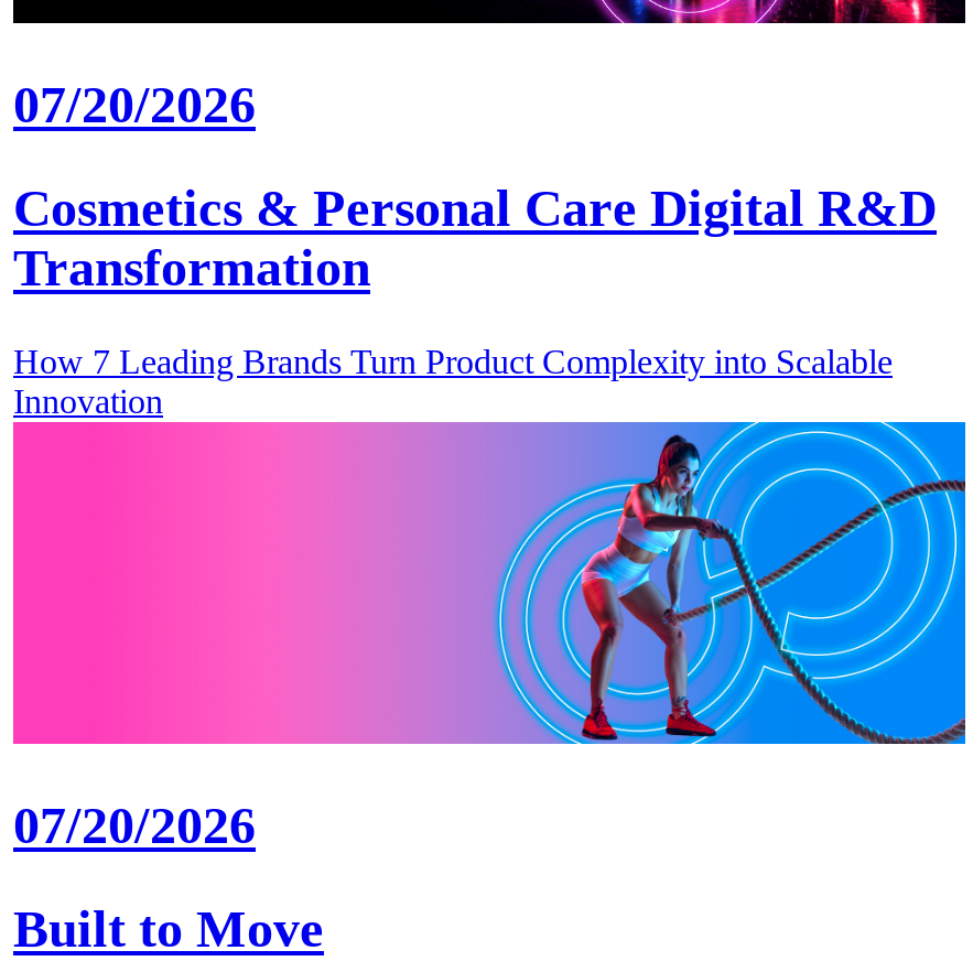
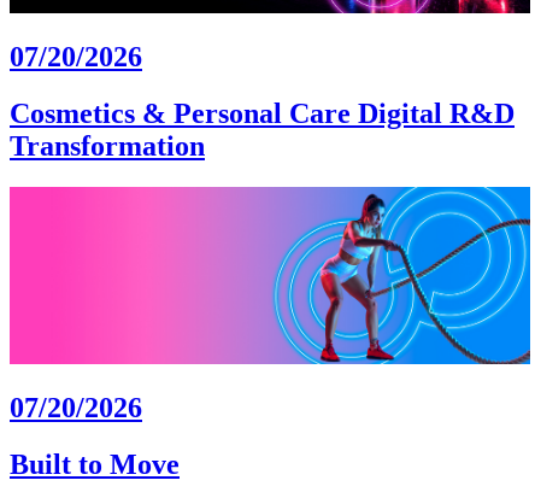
[13,342,893,419] How 7 Leading Brands Turn Product Complexity into Scalable | Innovation -> none

